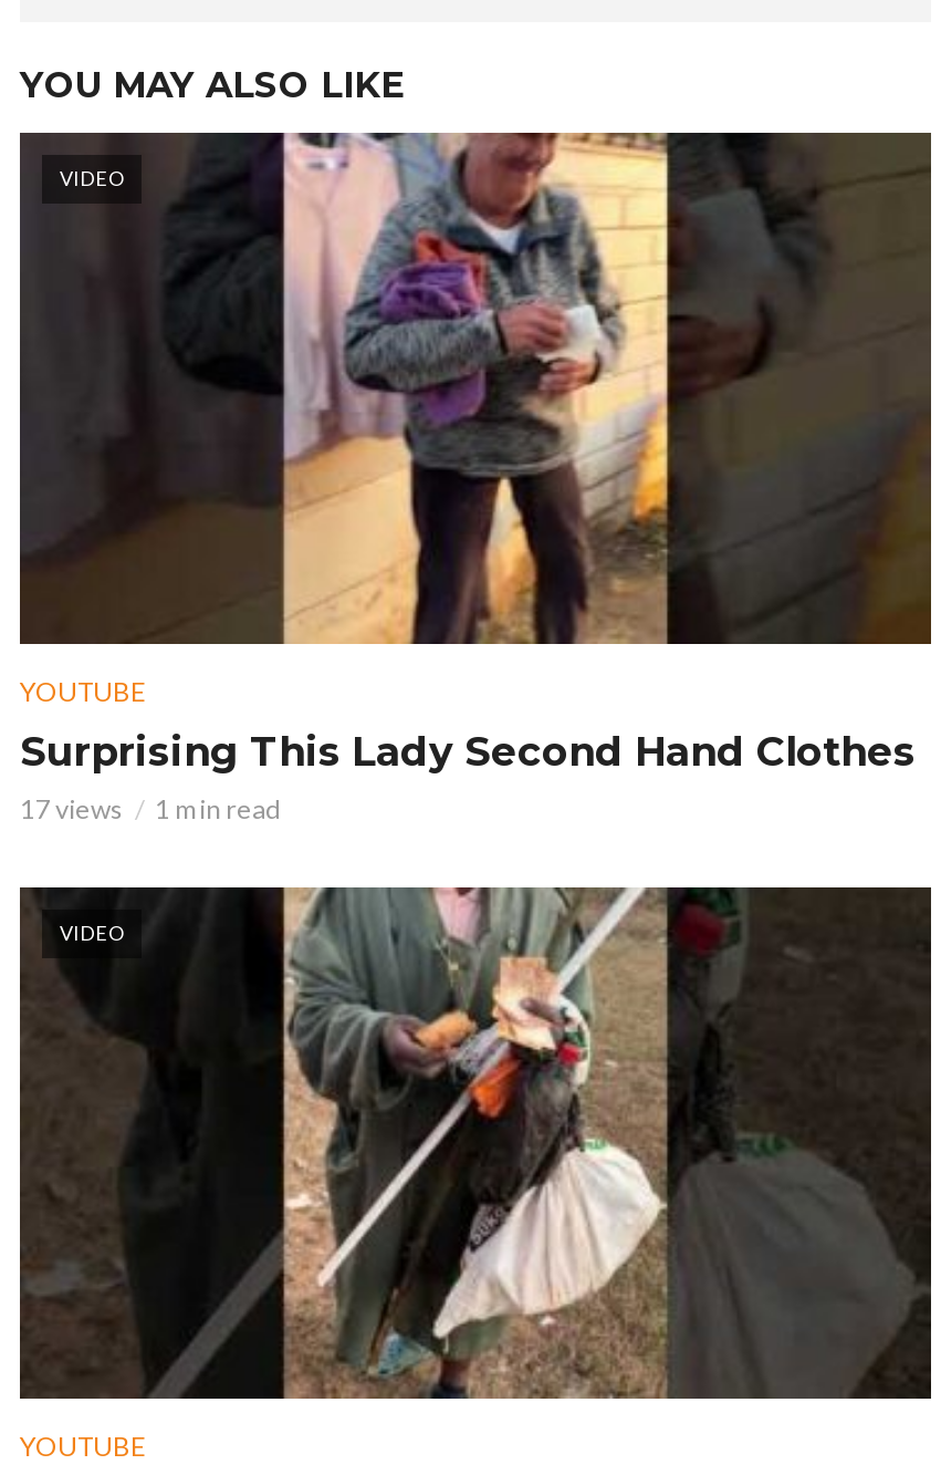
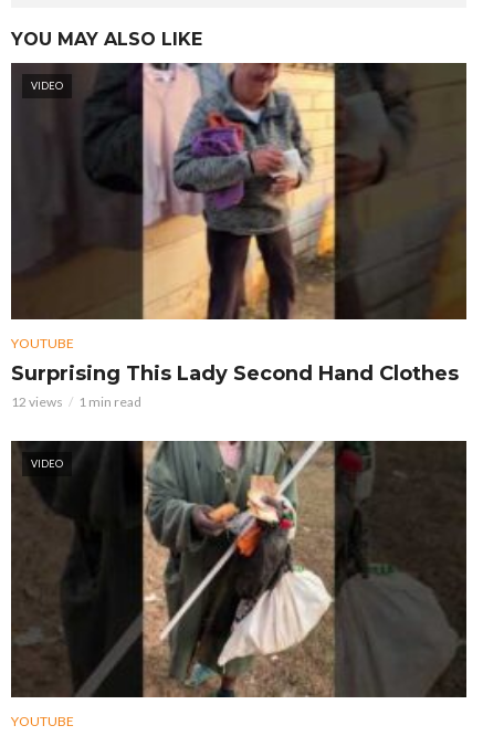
[20,792,281,826] 17 views 1 min read -> [11,393,141,410] 12 views 1 min read

